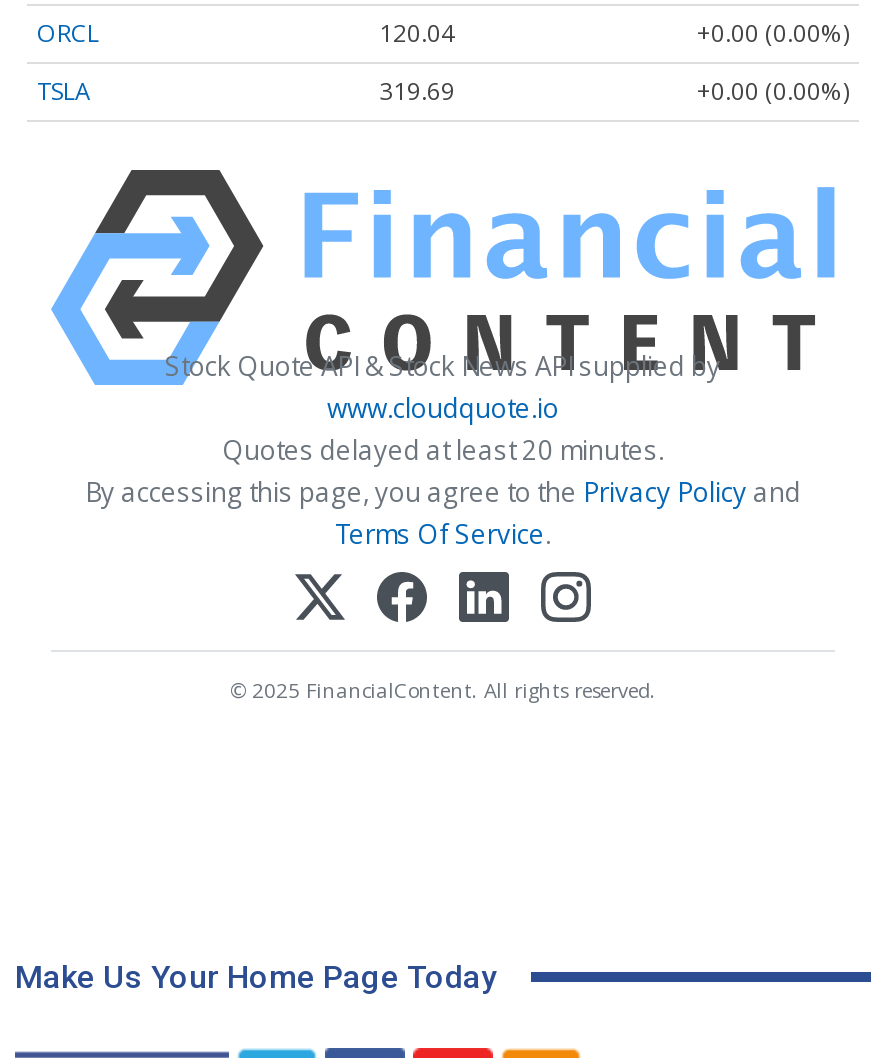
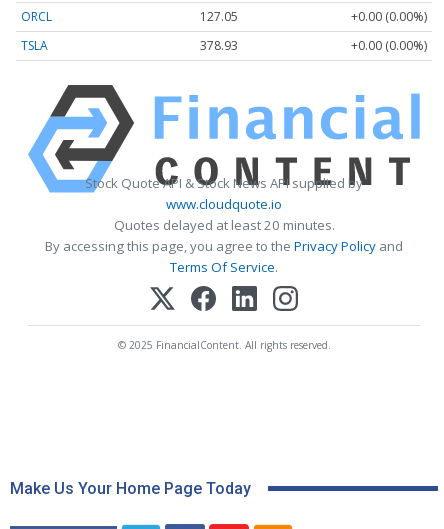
[379,15,455,49] 120.04 -> [200,7,238,24] 127.05
[379,73,455,107] 319.69 -> [200,36,238,53] 378.93

